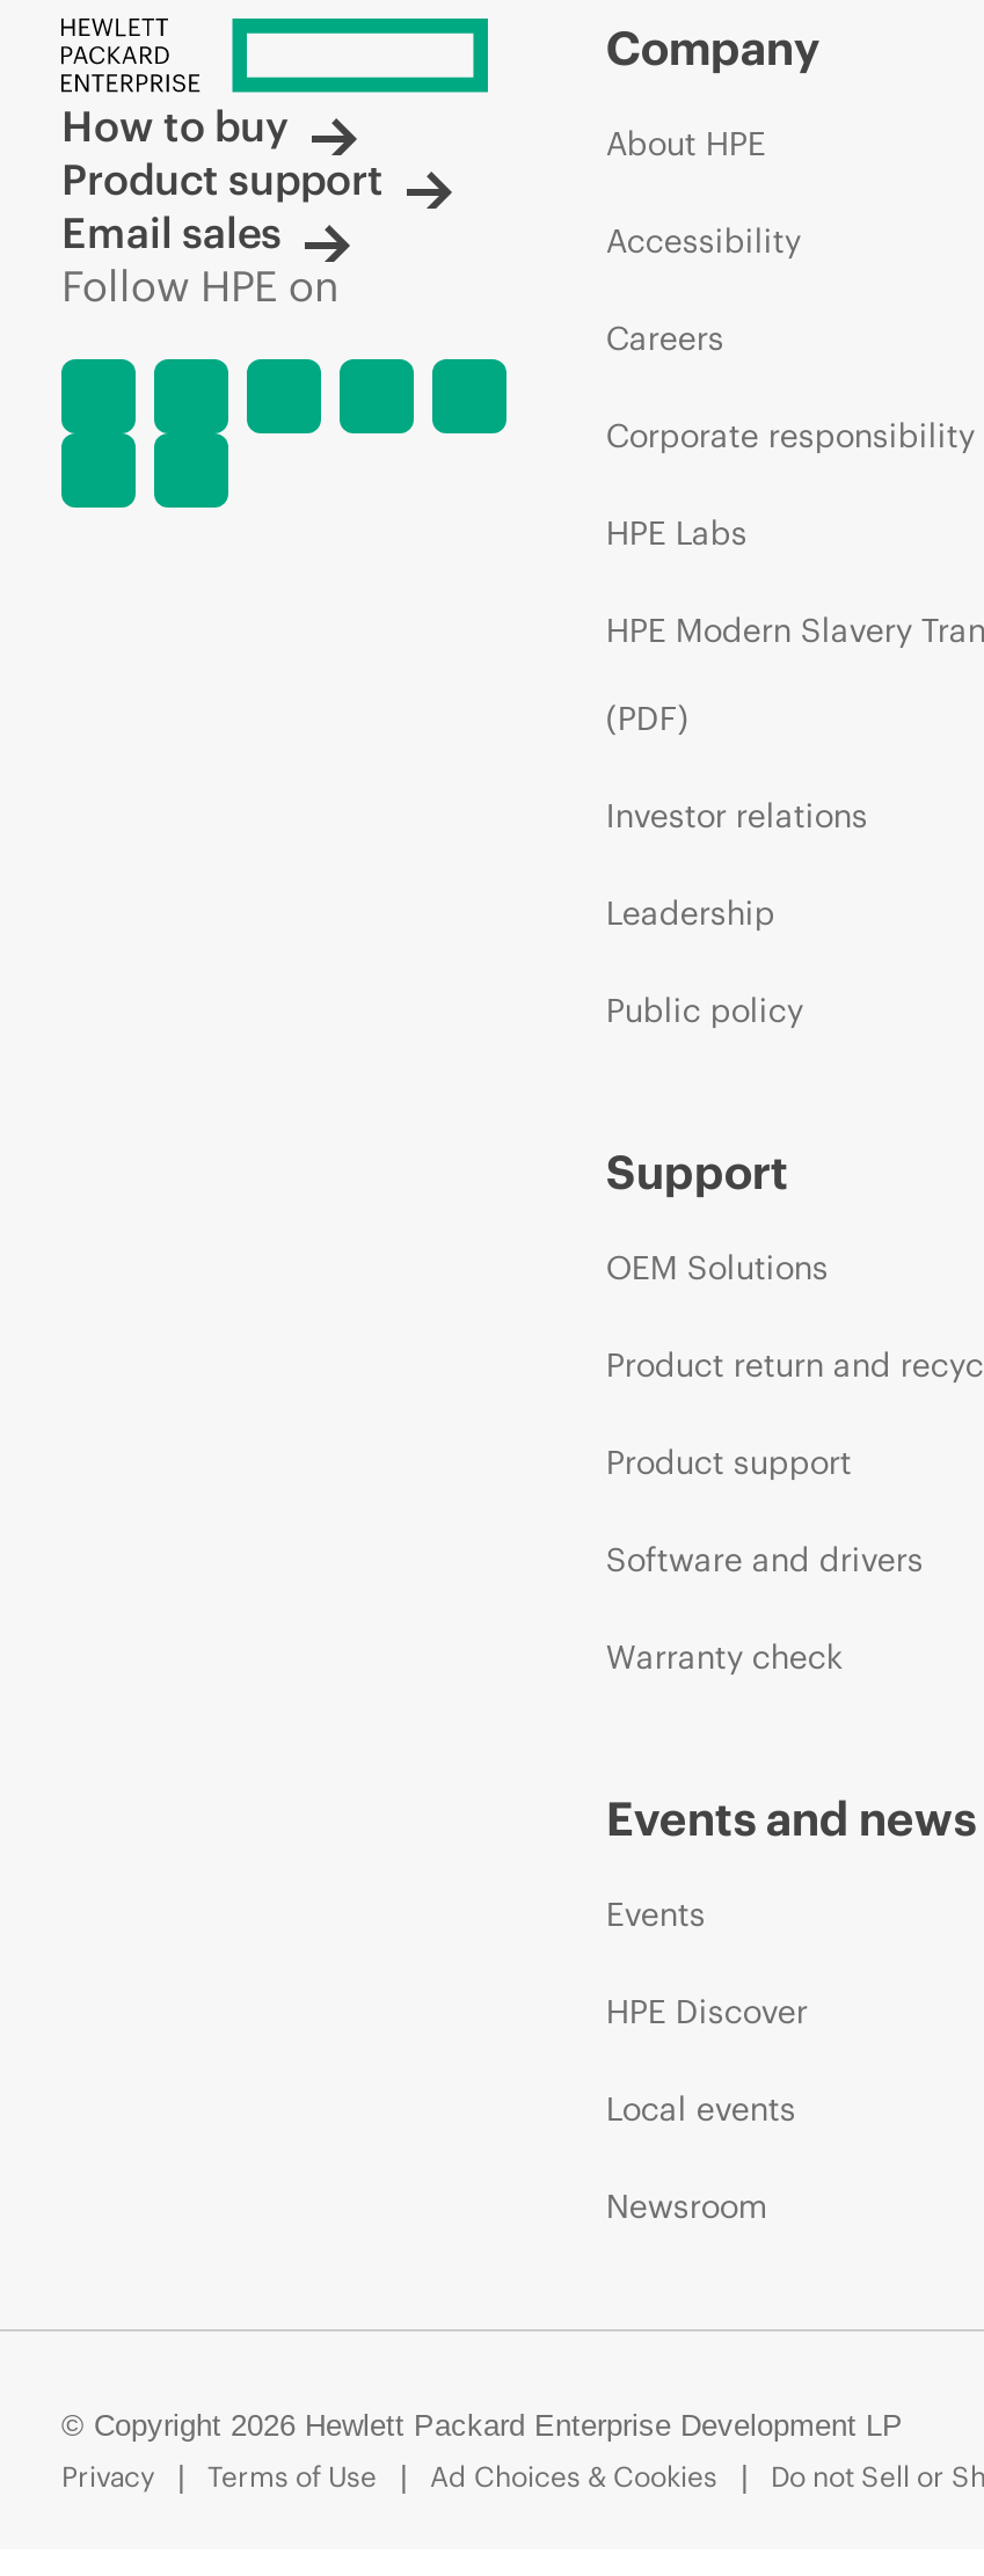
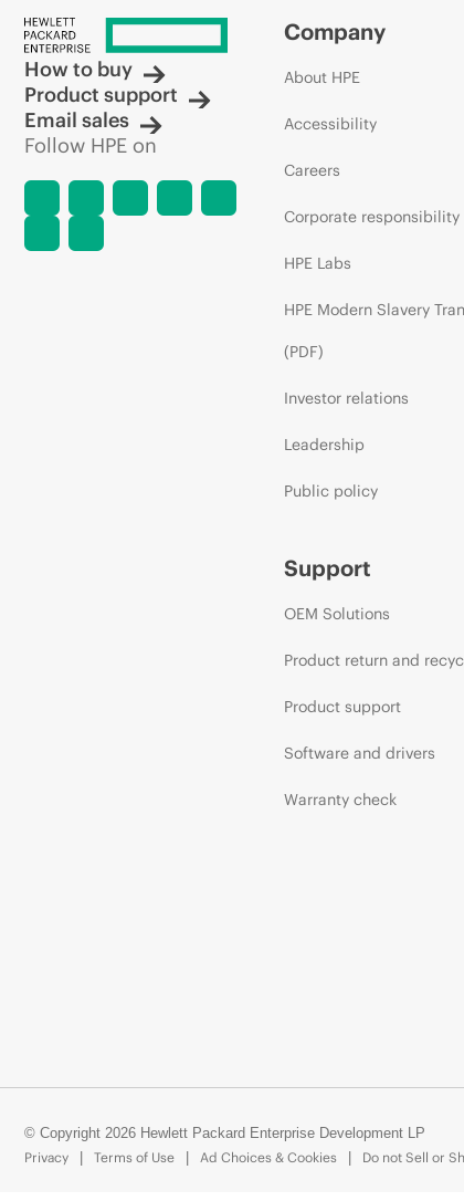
[606,1789,977,2227] Events and news | Events | HPE Discover | Local events | Newsroom -> none

